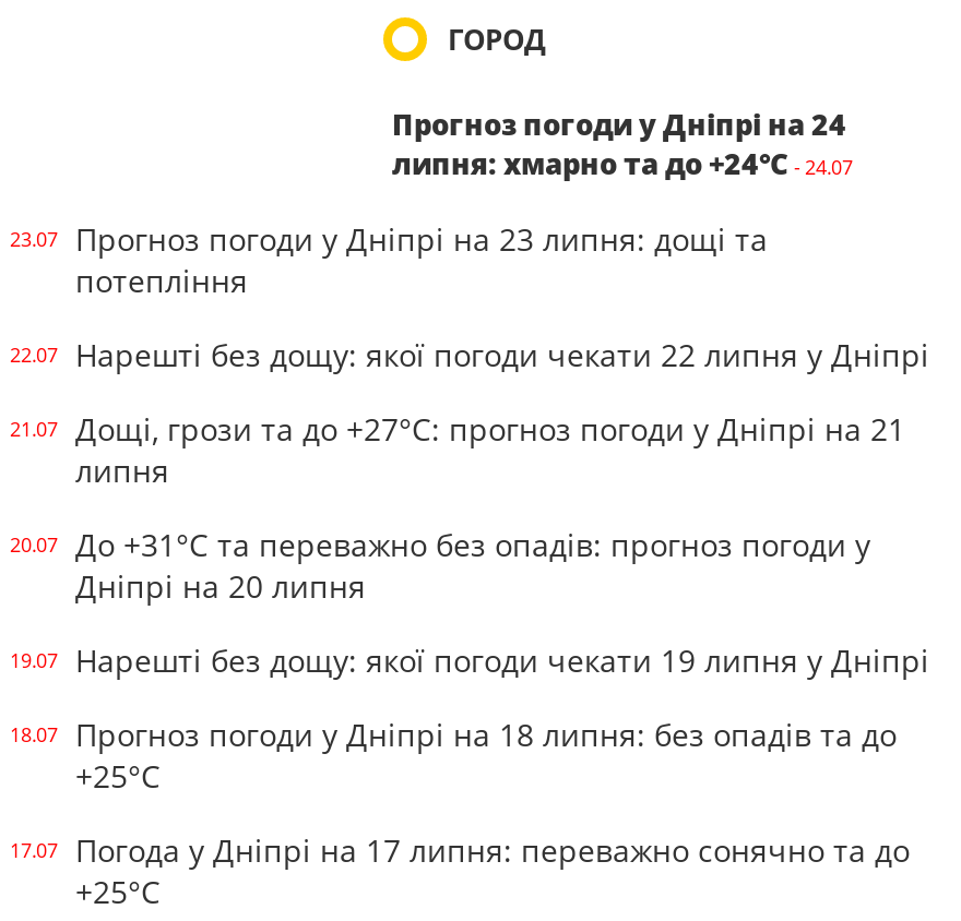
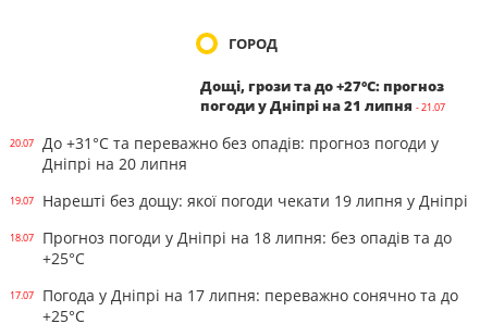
[10,104,929,490] Прогноз погоди у Дніпрі на 24 | липня: хмарно та до +24°С - 24.07 | 23.07 | Прогноз погоди у Дніпрі на 23 липня: дощі та | потепління | 22.07 | Нарешті без дощу: якої погоди чекати 22 липня у Дніпрі | 21.07 | Дощі, грози та до +27°С: прогноз погоди у Дніпрі на 21 | липня -> [200,76,445,115] Дощі, грози та до +27°С: прогноз | погоди у Дніпрі на 21 липня - 21.07

